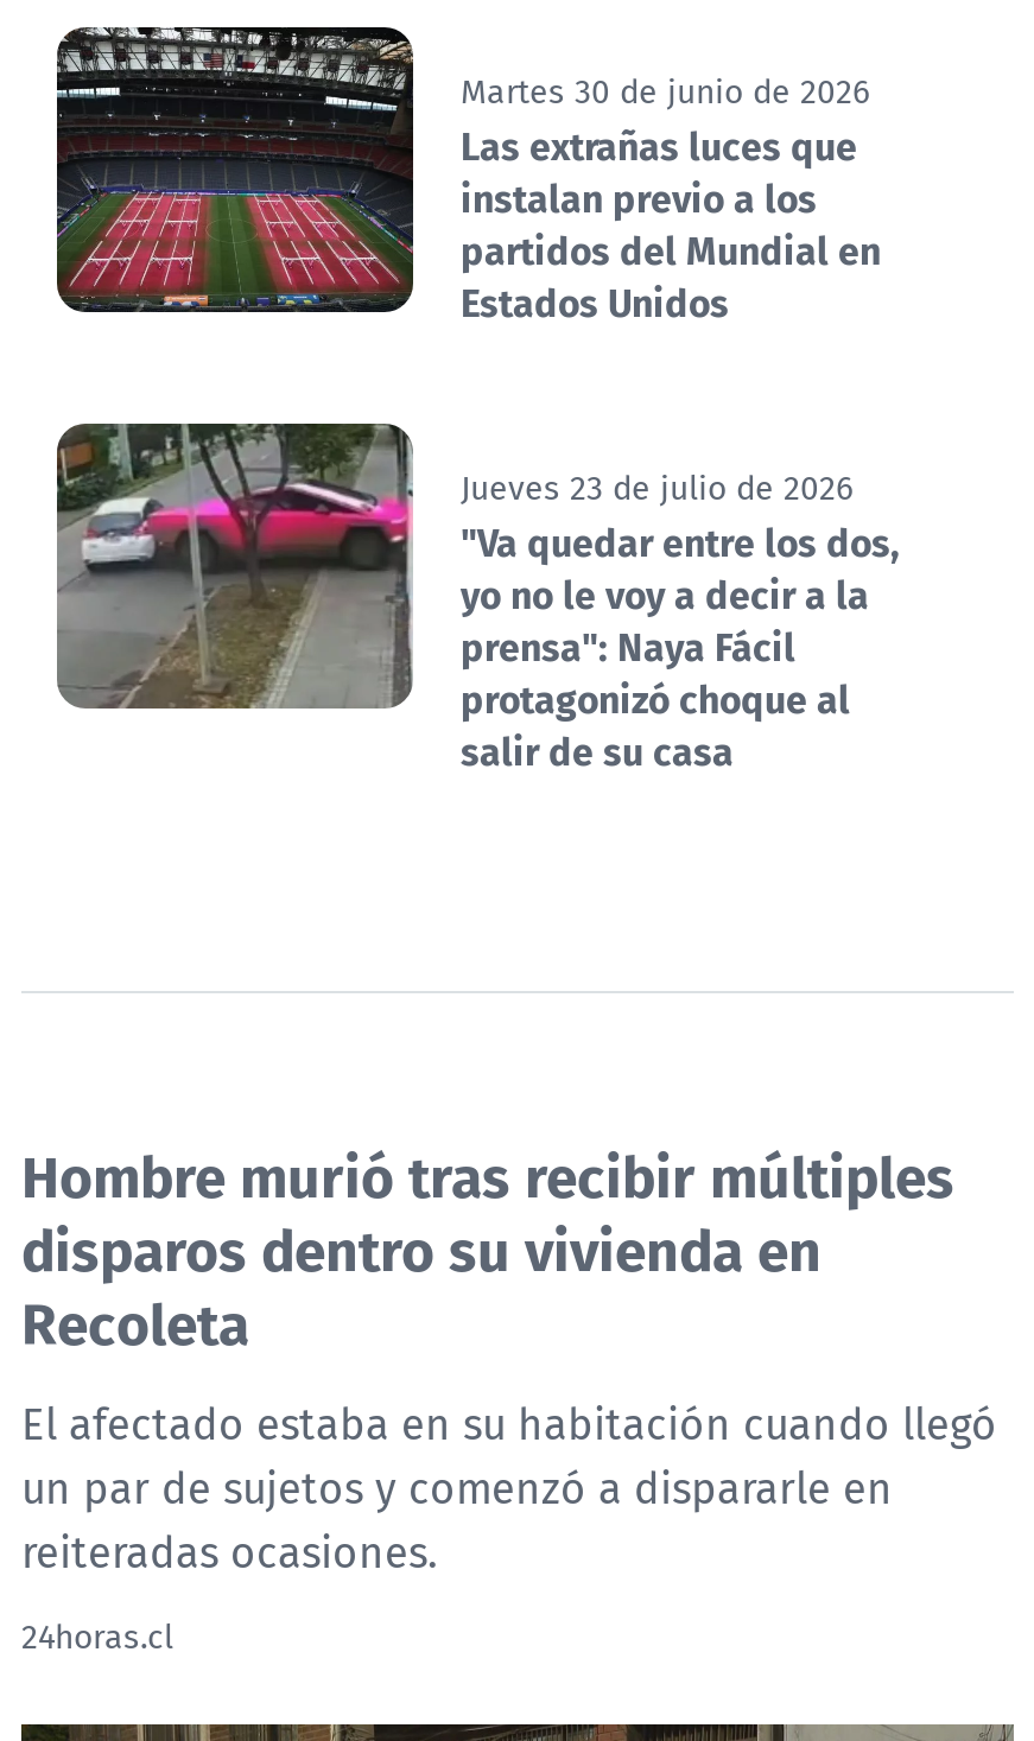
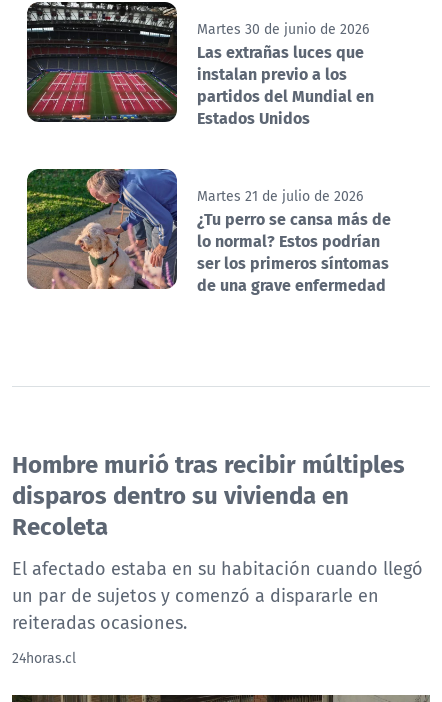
[57,421,900,779] [image] | Jueves 23 de julio de 2026 | "Va quedar entre los dos, | yo no le voy a decir a la | prensa": Naya Fácil | protagonizó choque al | salir de su casa -> [26,168,391,297] [image] | Martes 21 de julio de 2026 | ¿Tu perro se cansa más de | lo normal? Estos podrían | ser los primeros síntomas | de una grave enfermedad

